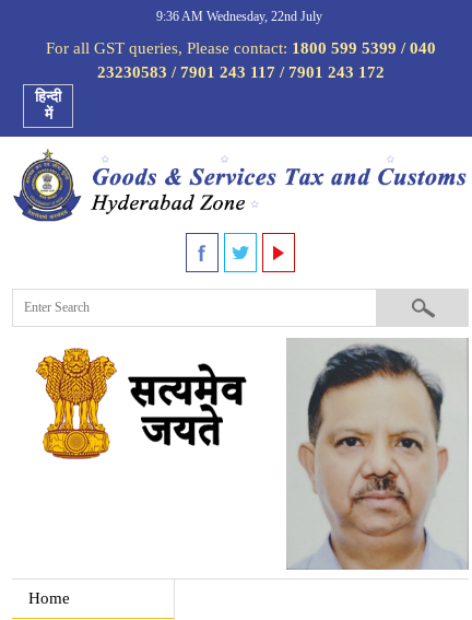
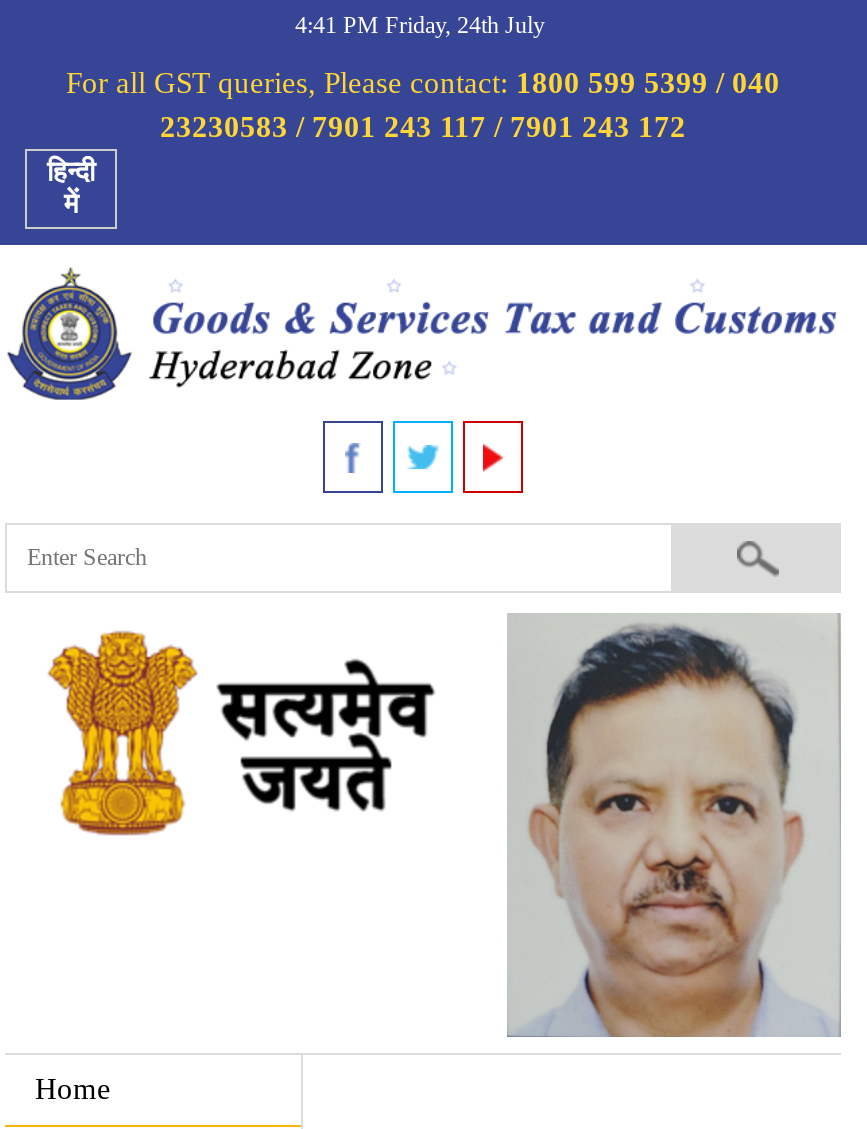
[156,9,322,24] 9:36 AM Wednesday, 22nd July -> [295,11,545,39] 4:41 PM Friday, 24th July

